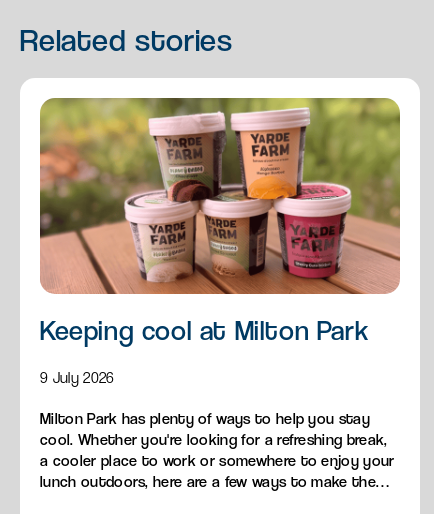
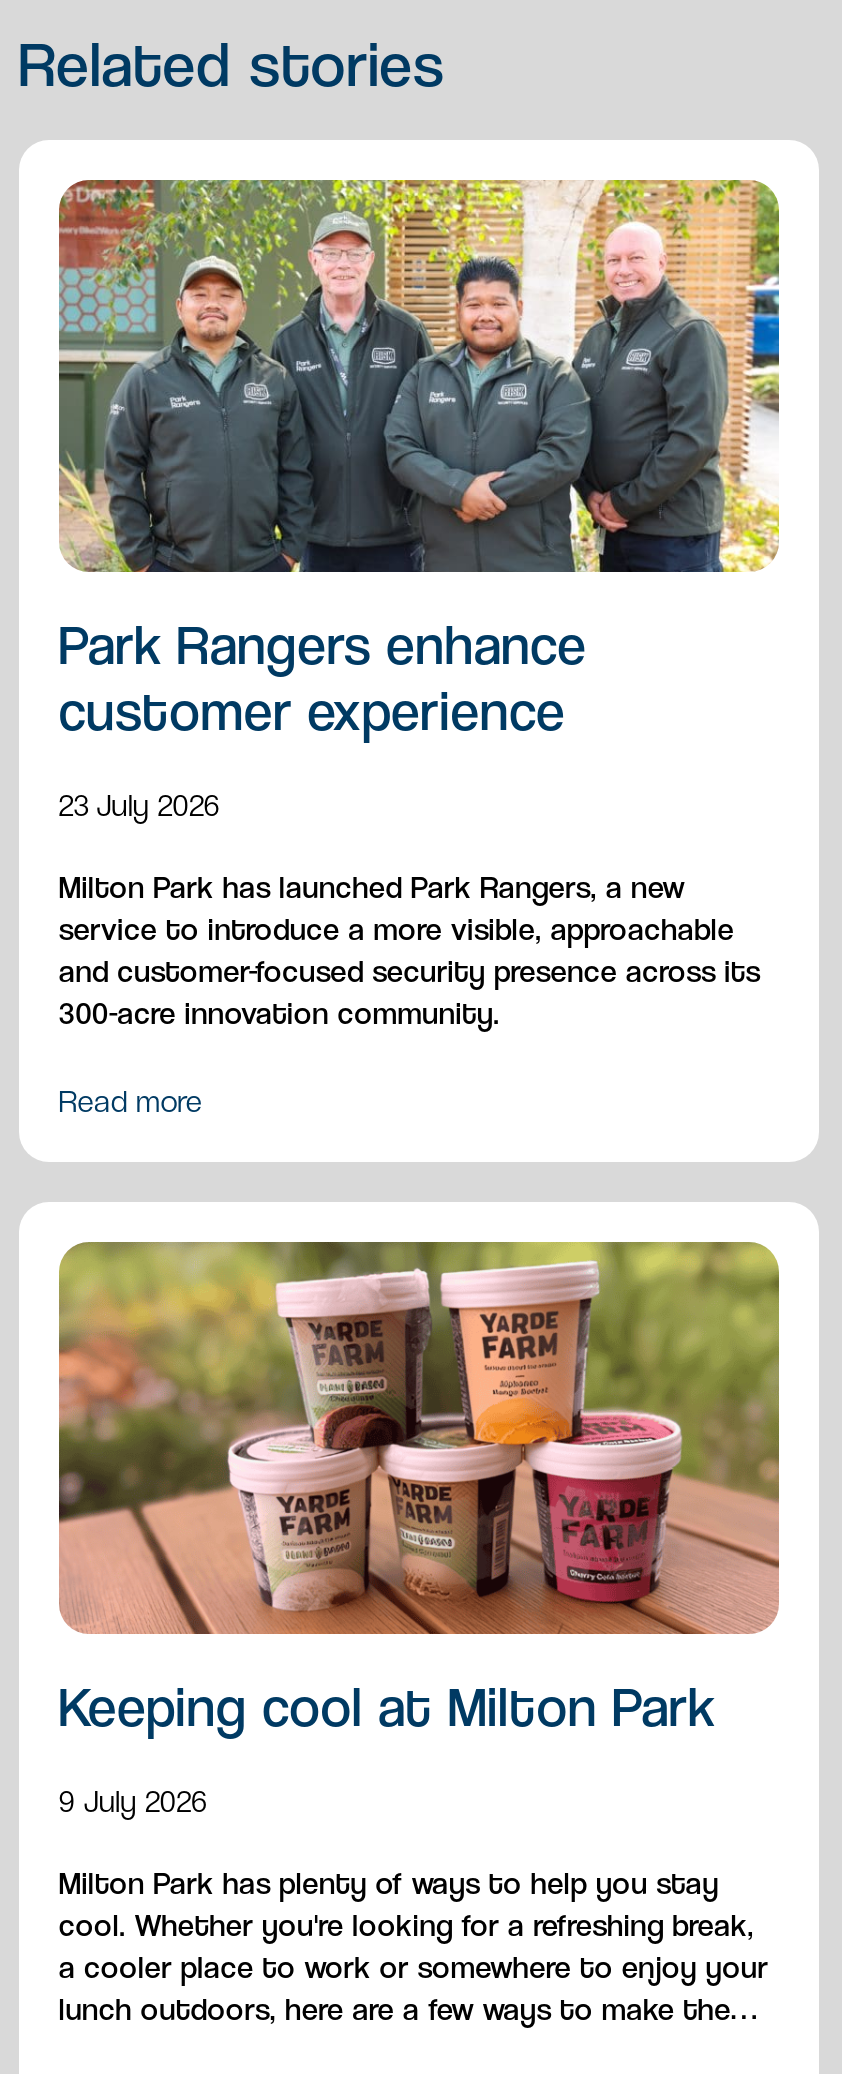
none -> [59,178,781,1119] [image] | Park Rangers enhance | customer experience | 23 July 2026 | Milton Park has launched Park Rangers, a new | service to introduce a more visible, approachable | and customer-focused security presence across its | 300-acre innovation community. | Read more

